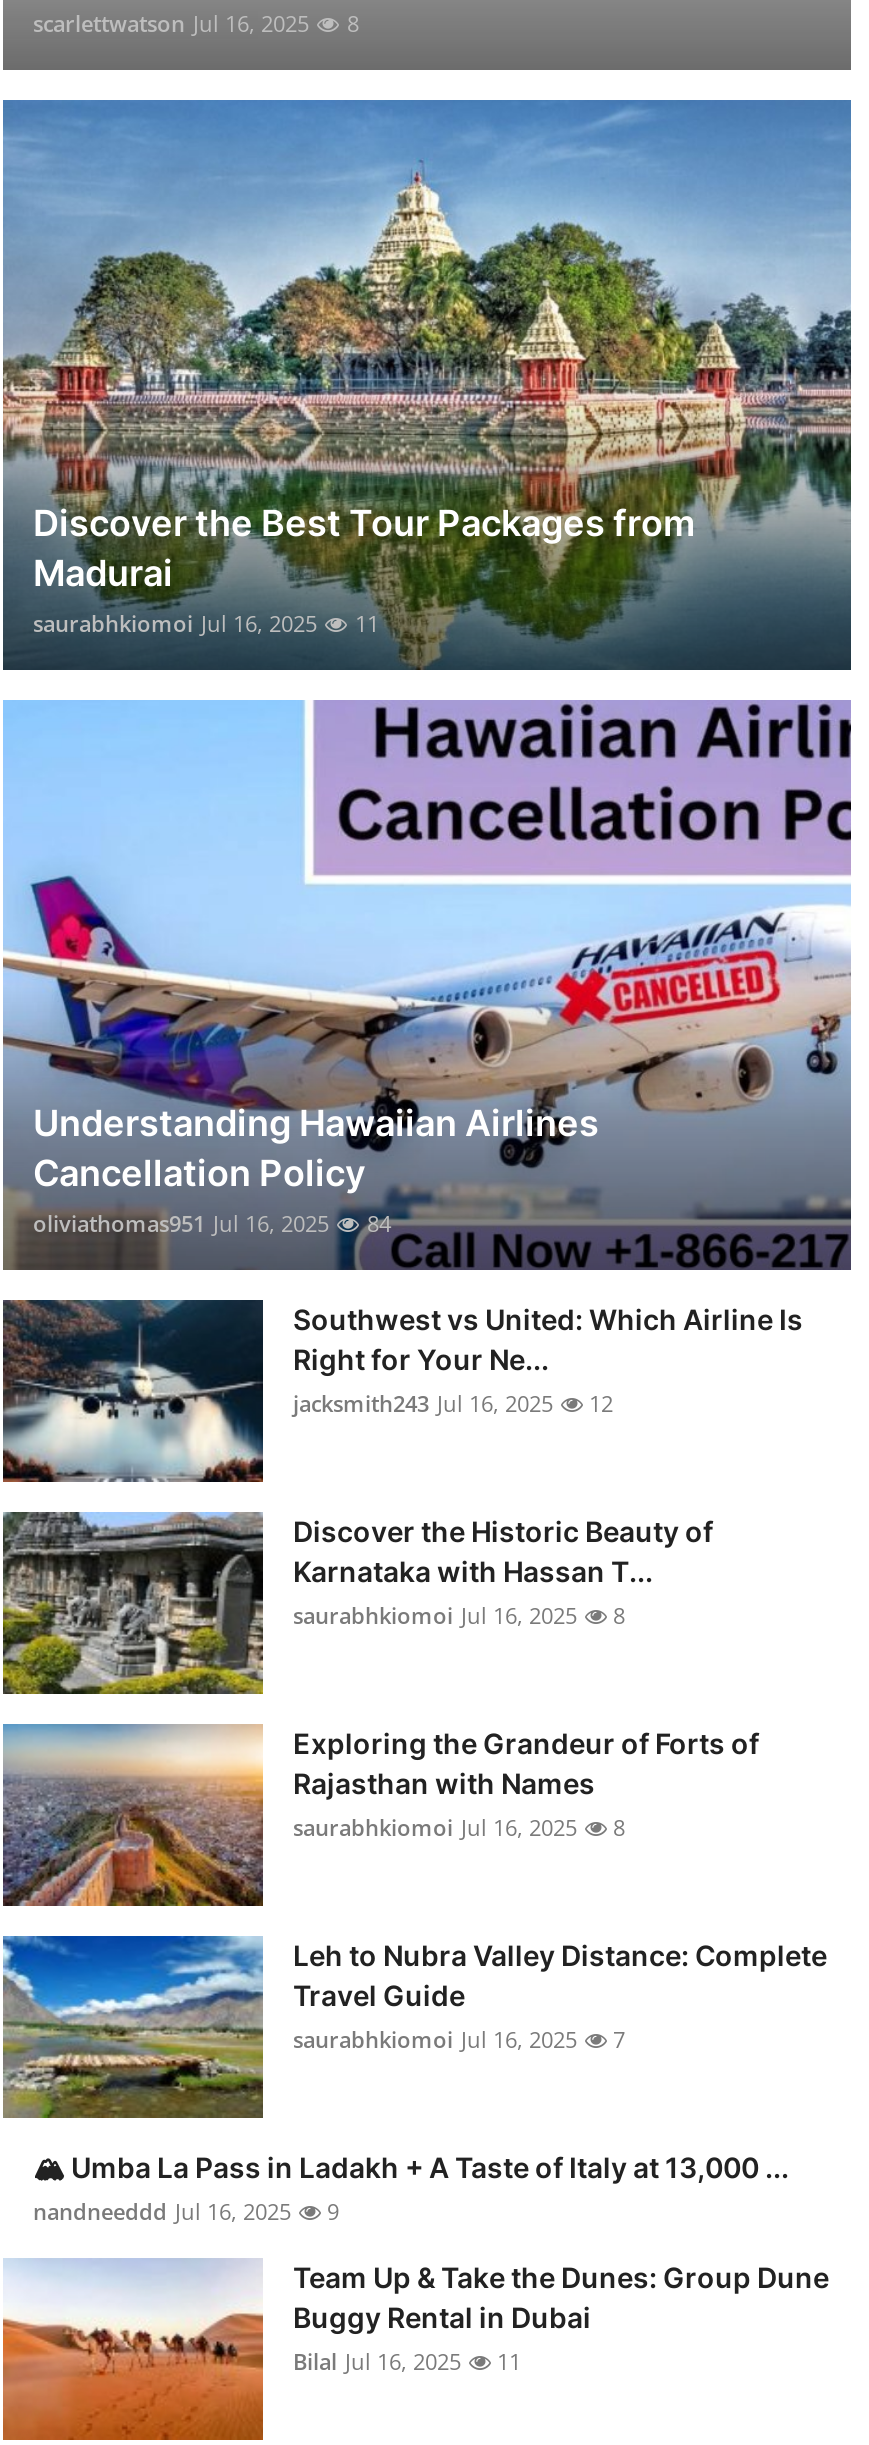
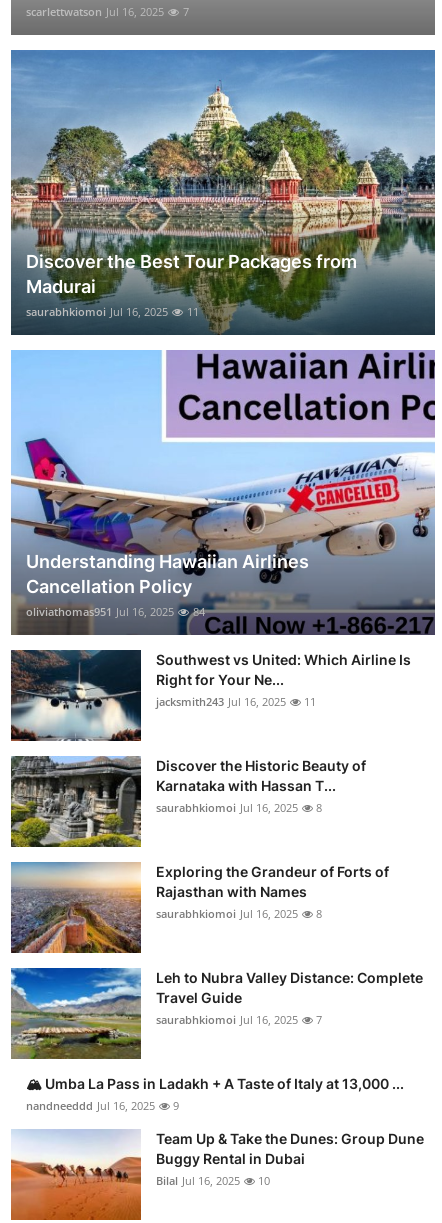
[33,8,359,38] scarlettwatson Jul 16, 2025 8 -> [26,4,189,19] scarlettwatson Jul 16, 2025 7
[293,1388,613,1418] jacksmith243 Jul 16, 2025 12 -> [156,694,316,709] jacksmith243 Jul 16, 2025 11
[293,2346,521,2376] Bilal Jul 16, 2025 11 -> [156,1173,270,1188] Bilal Jul 16, 2025 10

